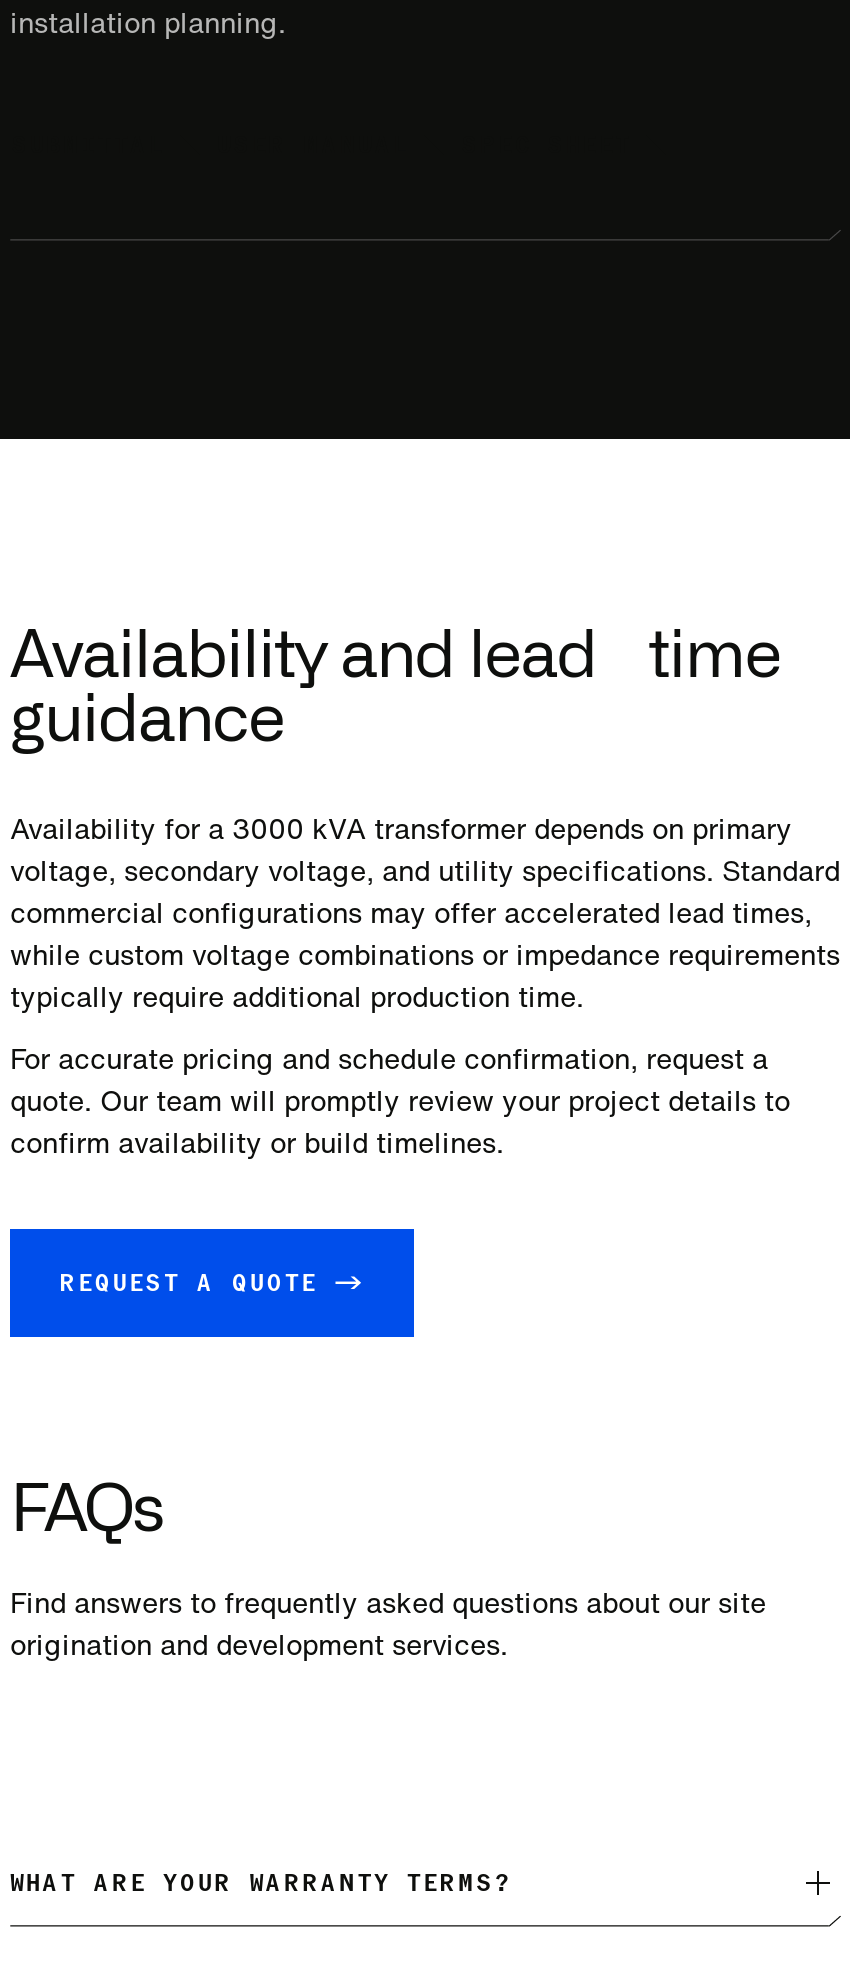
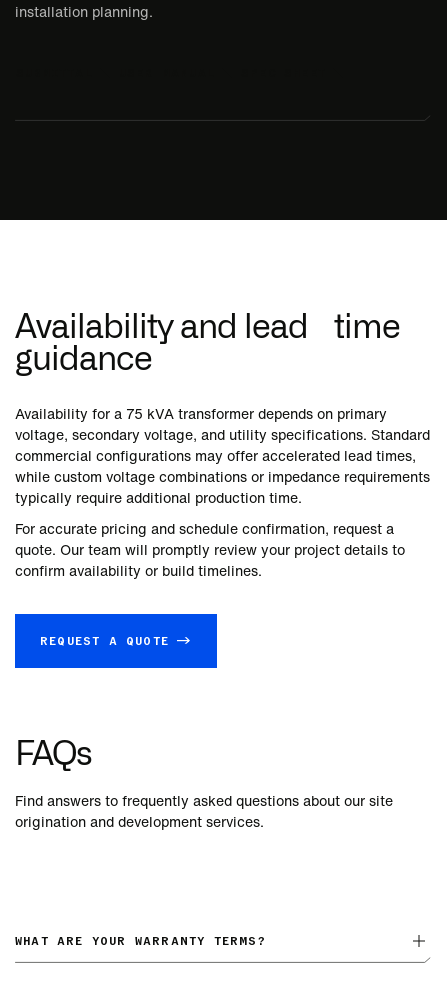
[10,814,792,842] Availability for a 3000 kVA transformer depends on primary -> [15,407,387,421] Availability for a 75 kVA transformer depends on primary

